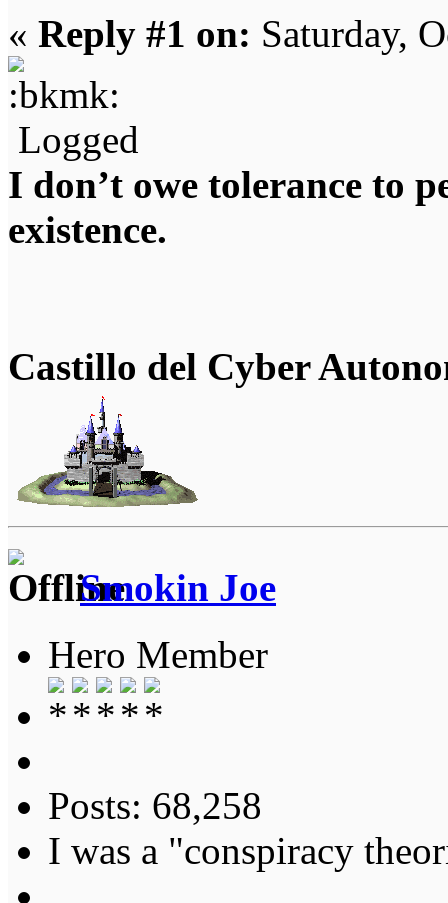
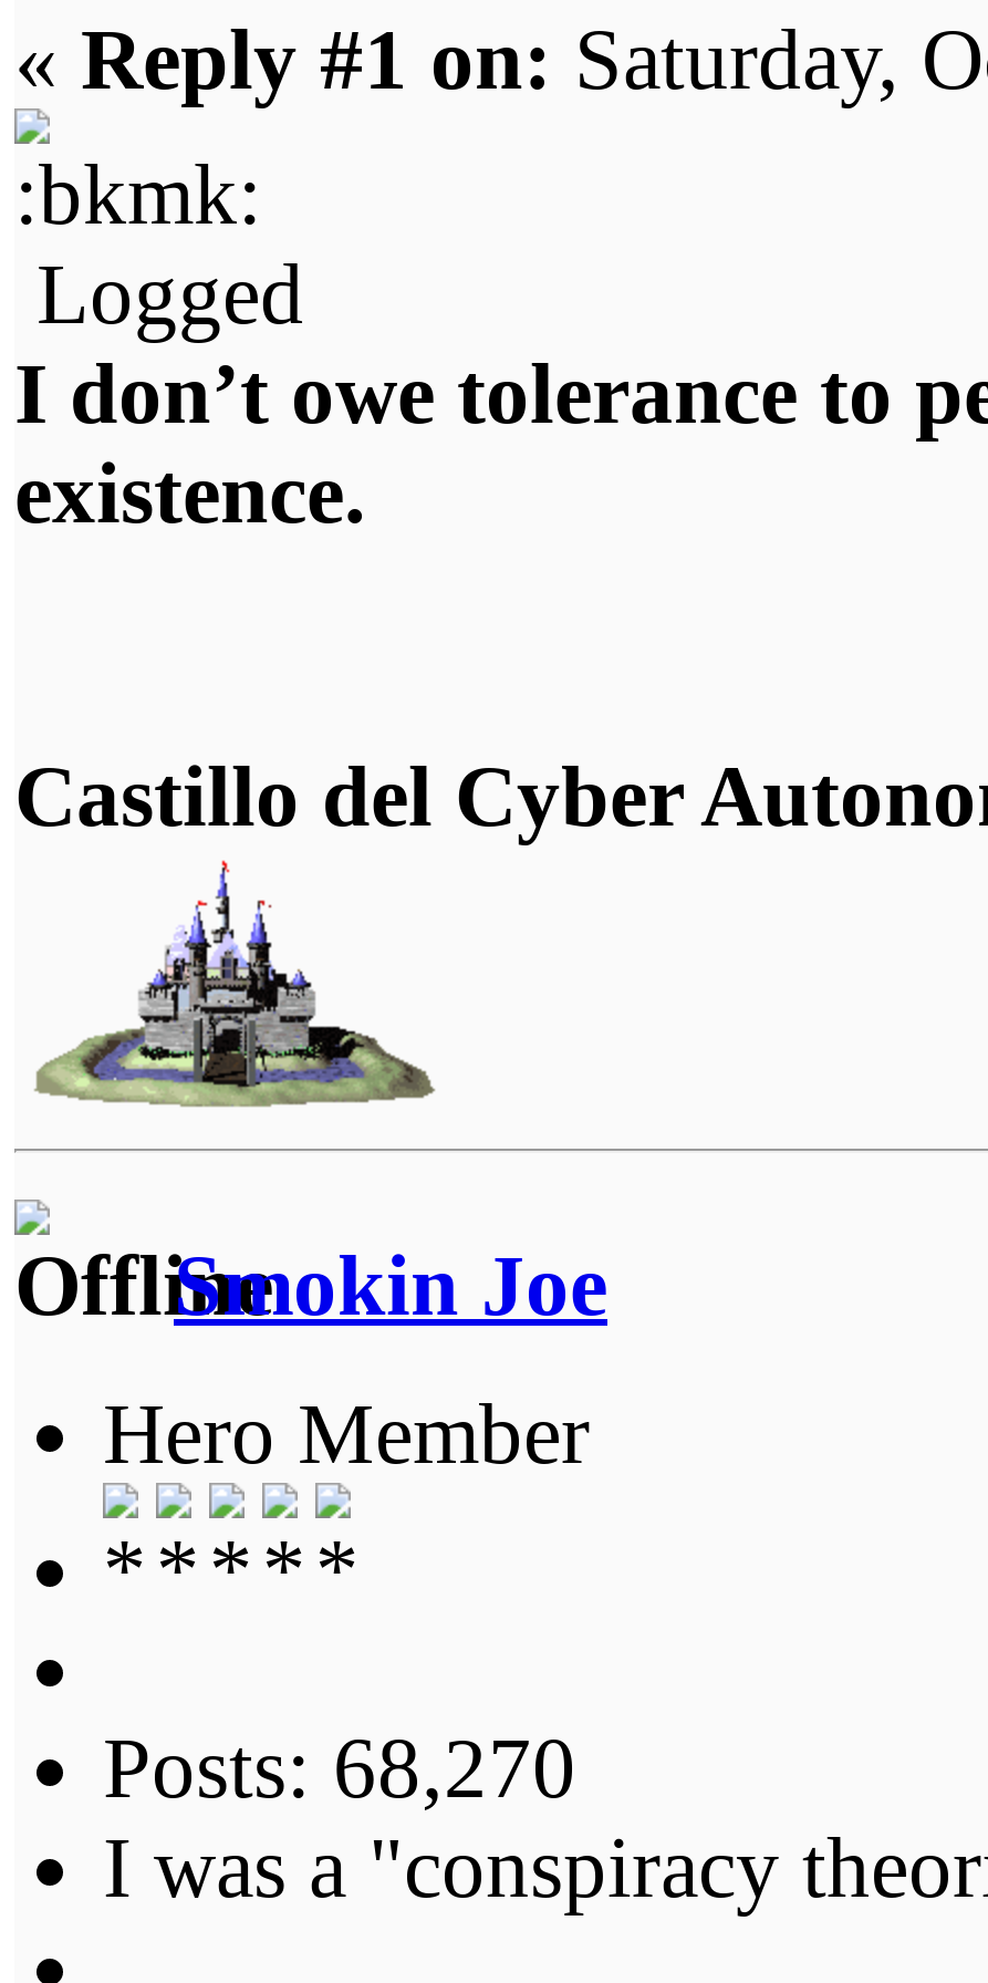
[48,784,262,827] Posts: 68,258 -> [103,1719,576,1814] Posts: 68,270

